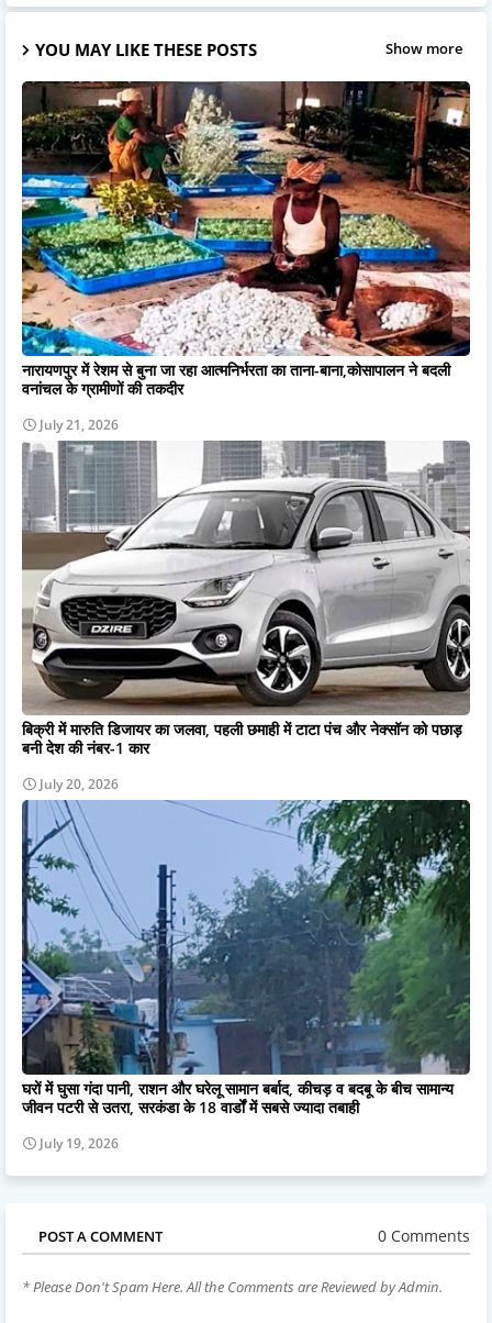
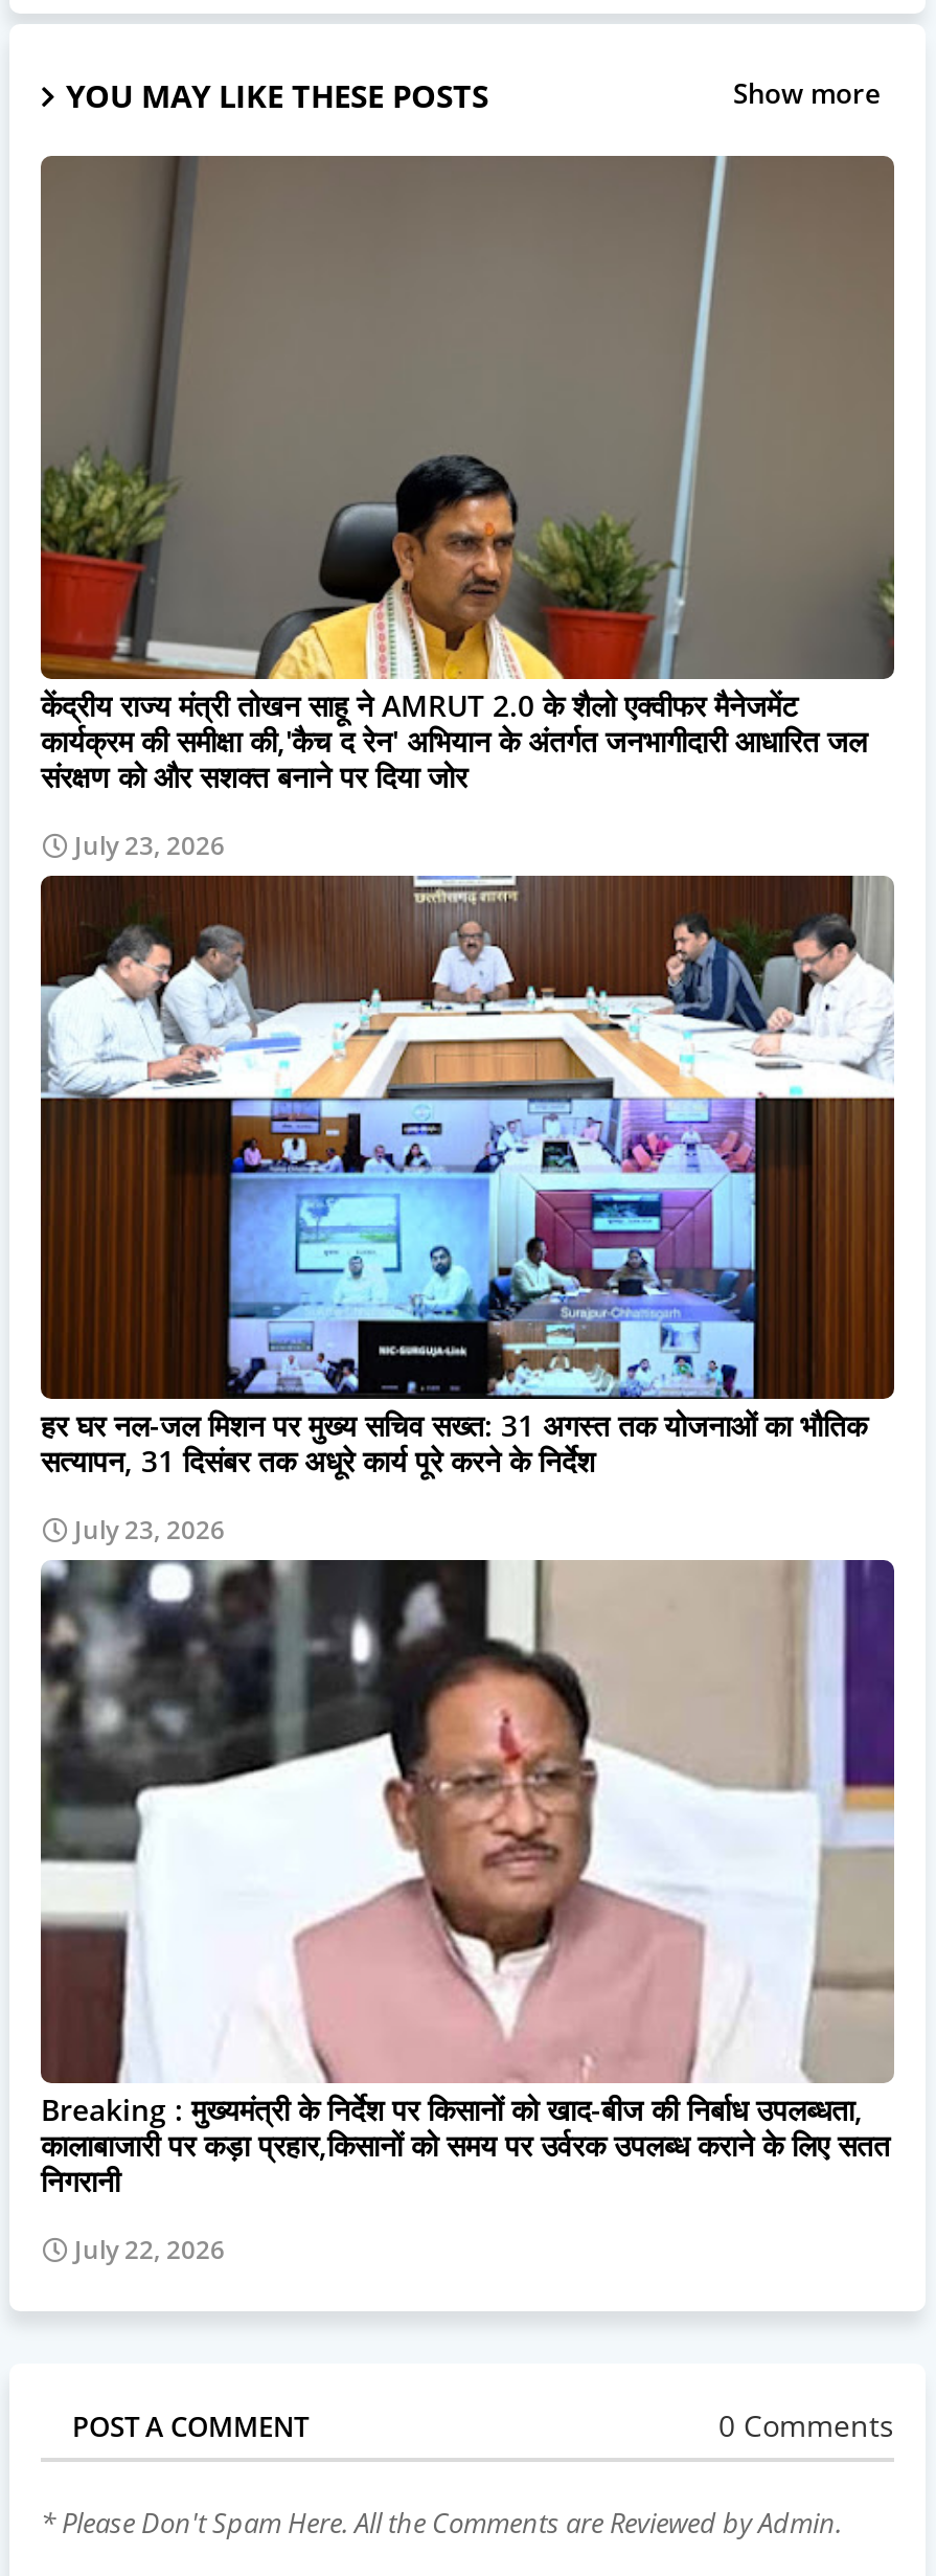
[21,80,471,399] [image] | नारायणपुर में रेशम से बुना जा रहा आत्मनिर्भरता का ताना-बाना,कोसापालन ने बदली | वनांचल के ग्रामीणों की तकदीर -> [39,154,894,796] [image] | केंद्रीय राज्य मंत्री तोखन साहू ने AMRUT 2.0 के शैलो एक्वीफर मैनेजमेंट | कार्यक्रम की समीक्षा की,'कैच द रेन' अभियान के अंतर्गत जनभागीदारी आधारित जल | संरक्षण को और सशक्त बनाने पर दिया जोर
[40,415,119,434] July 21, 2026 -> [74,827,225,863] July 23, 2026
[22,440,471,758] [image] | बिक्री में मारुति डिजायर का जलवा, पहली छमाही में टाटा पंच और नेक्सॉन को पछाड़ | बनी देश की नंबर-1 कार -> [41,874,894,1480] [image] | हर घर नल-जल मिशन पर मुख्य सचिव सख्त: 31 अगस्त तक योजनाओं का भौतिक | सत्यापन, 31 दिसंबर तक अधूरे कार्य पूरे करने के निर्देश
[40,774,119,793] July 20, 2026 -> [74,1511,225,1547] July 23, 2026
[21,799,470,1117] [image] | घरों में घुसा गंदा पानी, राशन और घरेलू सामान बर्बाद, कीचड़ व बदबू के बीच सामान्य | जीवन पटरी से उतरा, सरकंडा के 18 वार्डों में सबसे ज्यादा तबाही -> [39,1558,896,2200] [image] | Breaking : मुख्यमंत्री के निर्देश पर किसानों को खाद-बीज की निर्बाध उपलब्धता, | कालाबाजारी पर कड़ा प्रहार,किसानों को समय पर उर्वरक उपलब्ध कराने के लिए सतत | निगरानी
[40,1134,119,1152] July 19, 2026 -> [74,2231,225,2267] July 22, 2026

